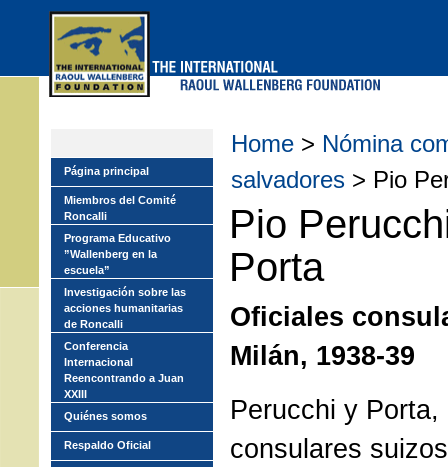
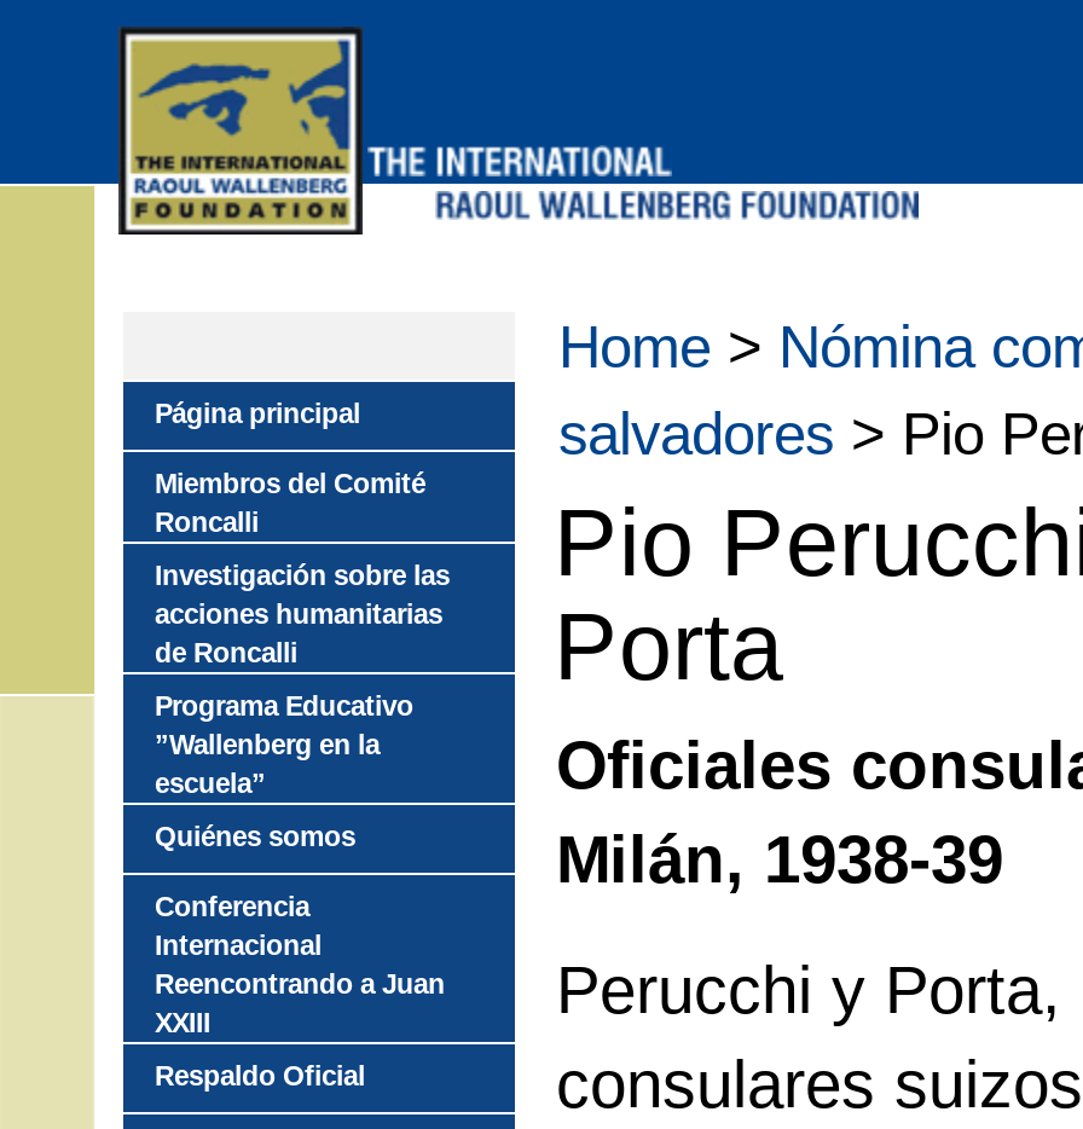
moved [64,232,171,276] -> [155,691,413,798]: Programa Educativo | ”Wallenberg en la | escuela”
moved [64,286,186,330] -> [155,561,450,667]: Investigación sobre las | acciones humanitarias | de Roncalli
moved [64,340,184,400] -> [155,892,445,1037]: Conferencia | Internacional | Reencontrando a Juan | XXIII
moved [64,410,147,422] -> [155,822,355,851]: Quiénes somos

